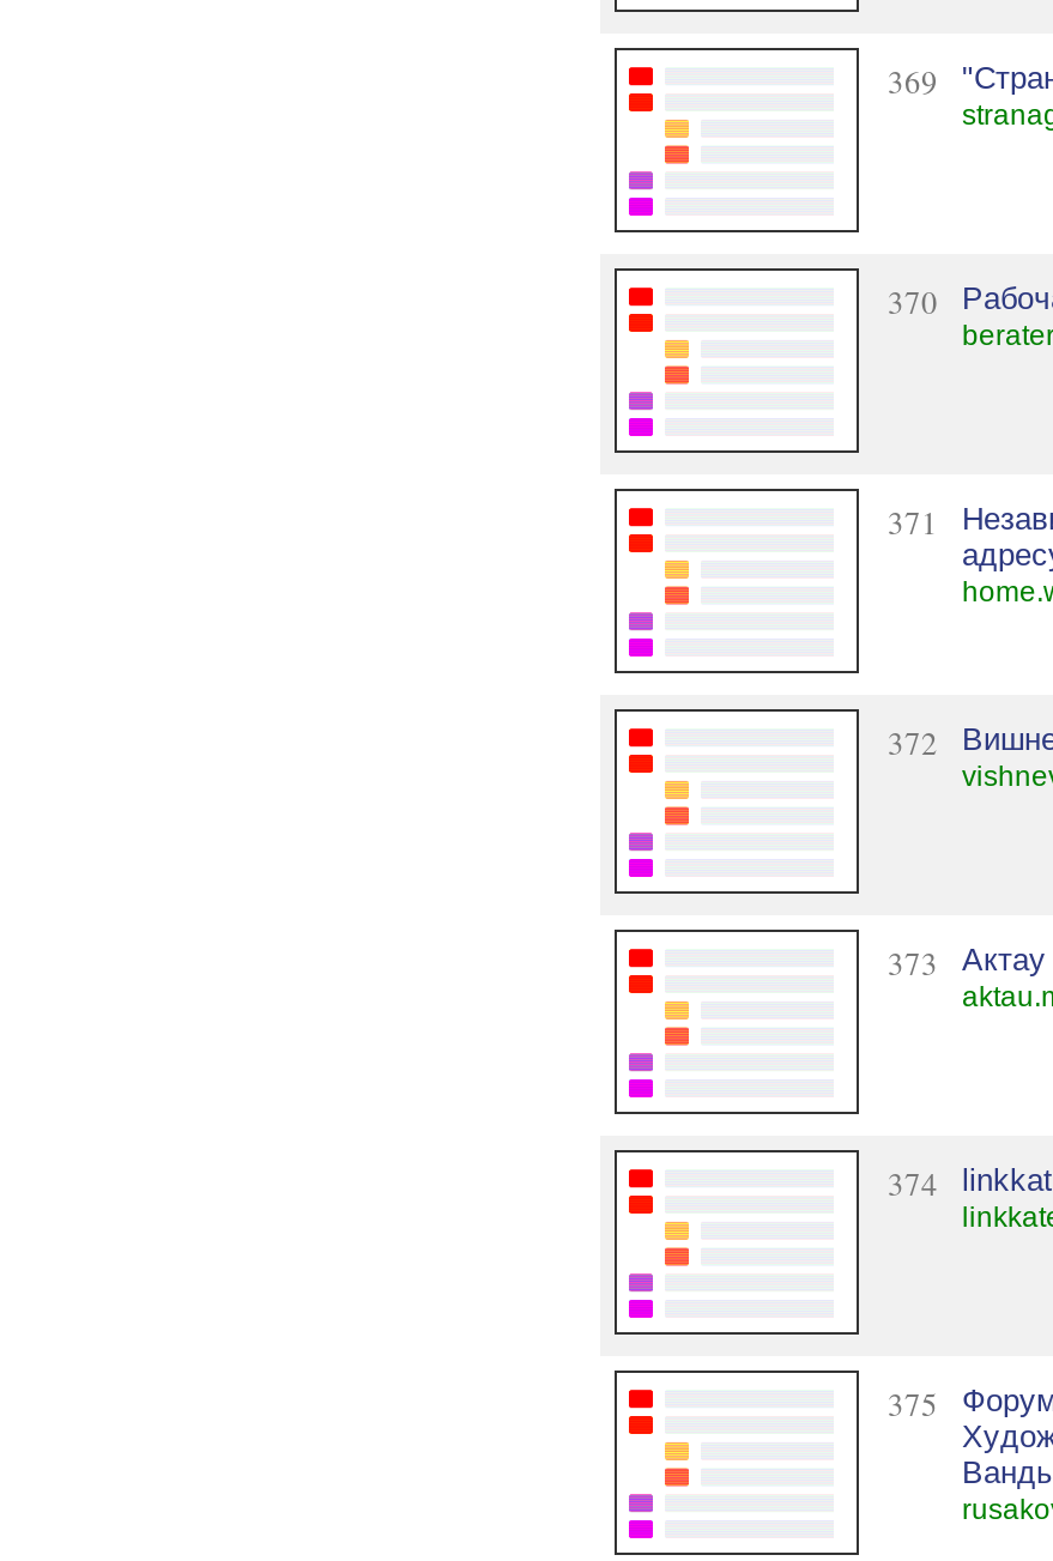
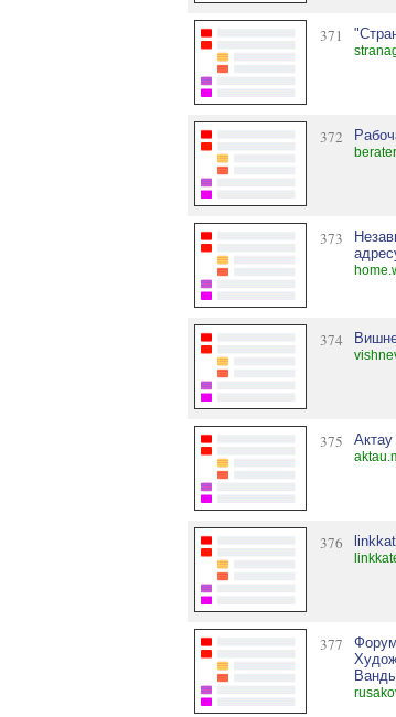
[888,60,938,103] 369 -> [320,25,343,45] 371
[888,280,938,323] 370 -> [320,127,343,147] 372
[888,501,938,544] 371 -> [320,228,343,248] 373
[888,721,938,764] 372 -> [320,330,343,350] 374
[888,942,1046,985] 373 Актау -> [320,431,393,451] 375 Актау
[888,1162,938,1205] 374 -> [320,533,343,553] 376
[888,1382,938,1426] 375 -> [320,634,343,654] 377

